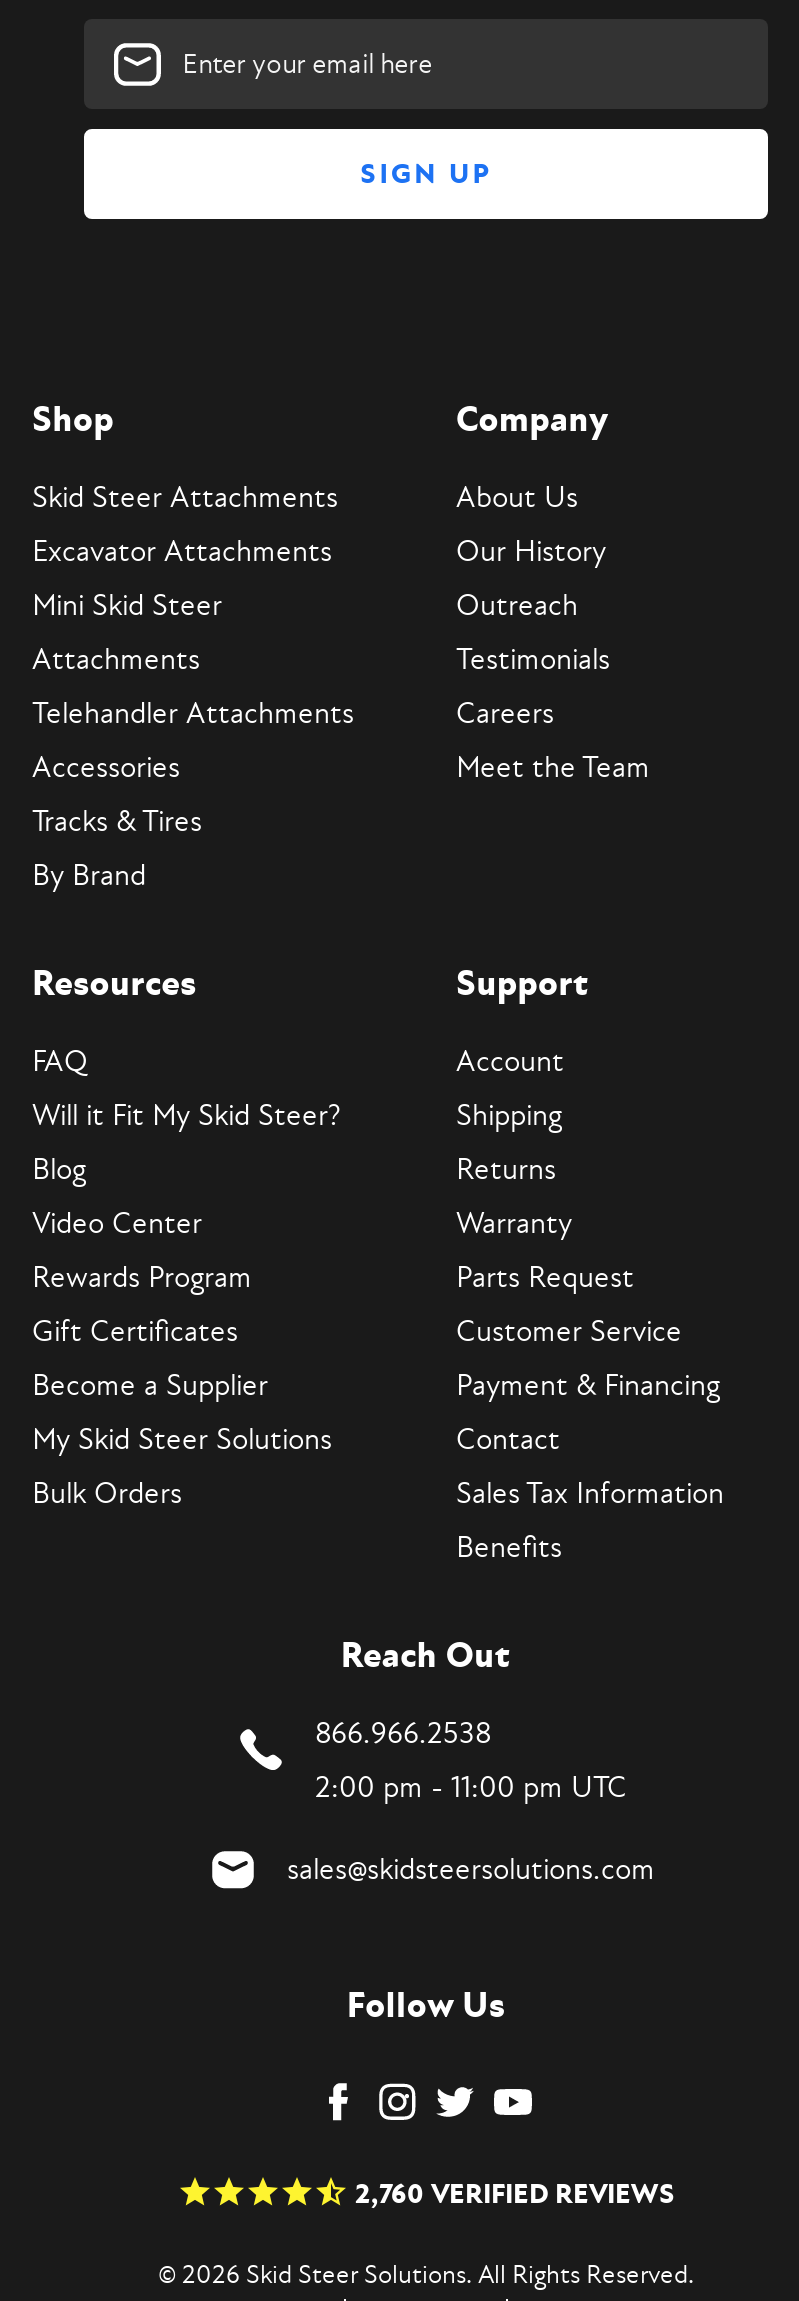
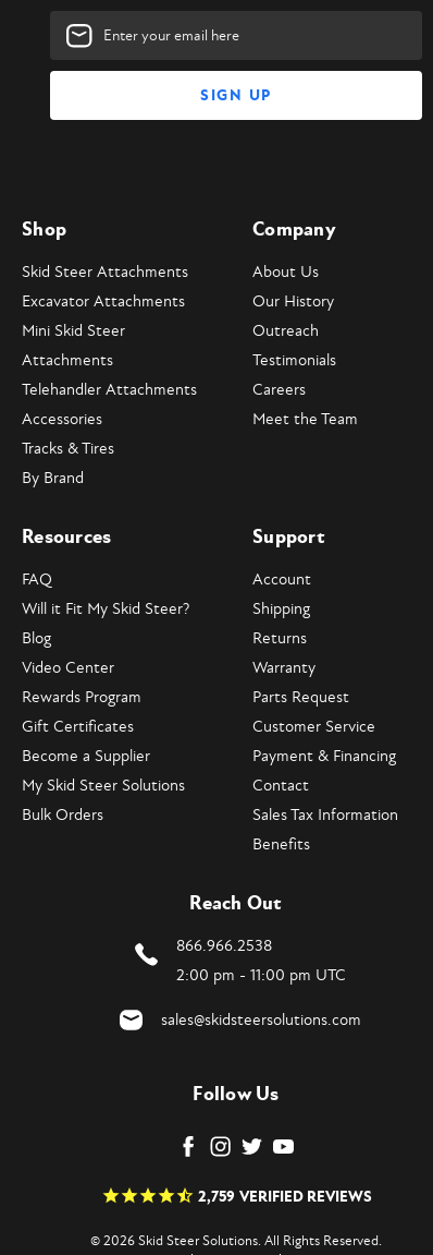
[355,2178,675,2214] 2,760 VERIFIED REVIEWS -> [197,1188,372,1207] 2,759 VERIFIED REVIEWS

